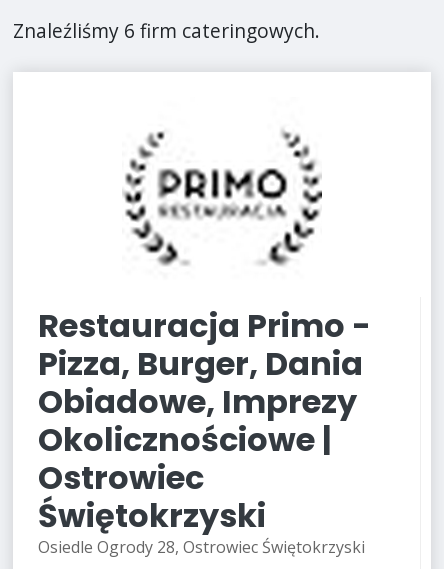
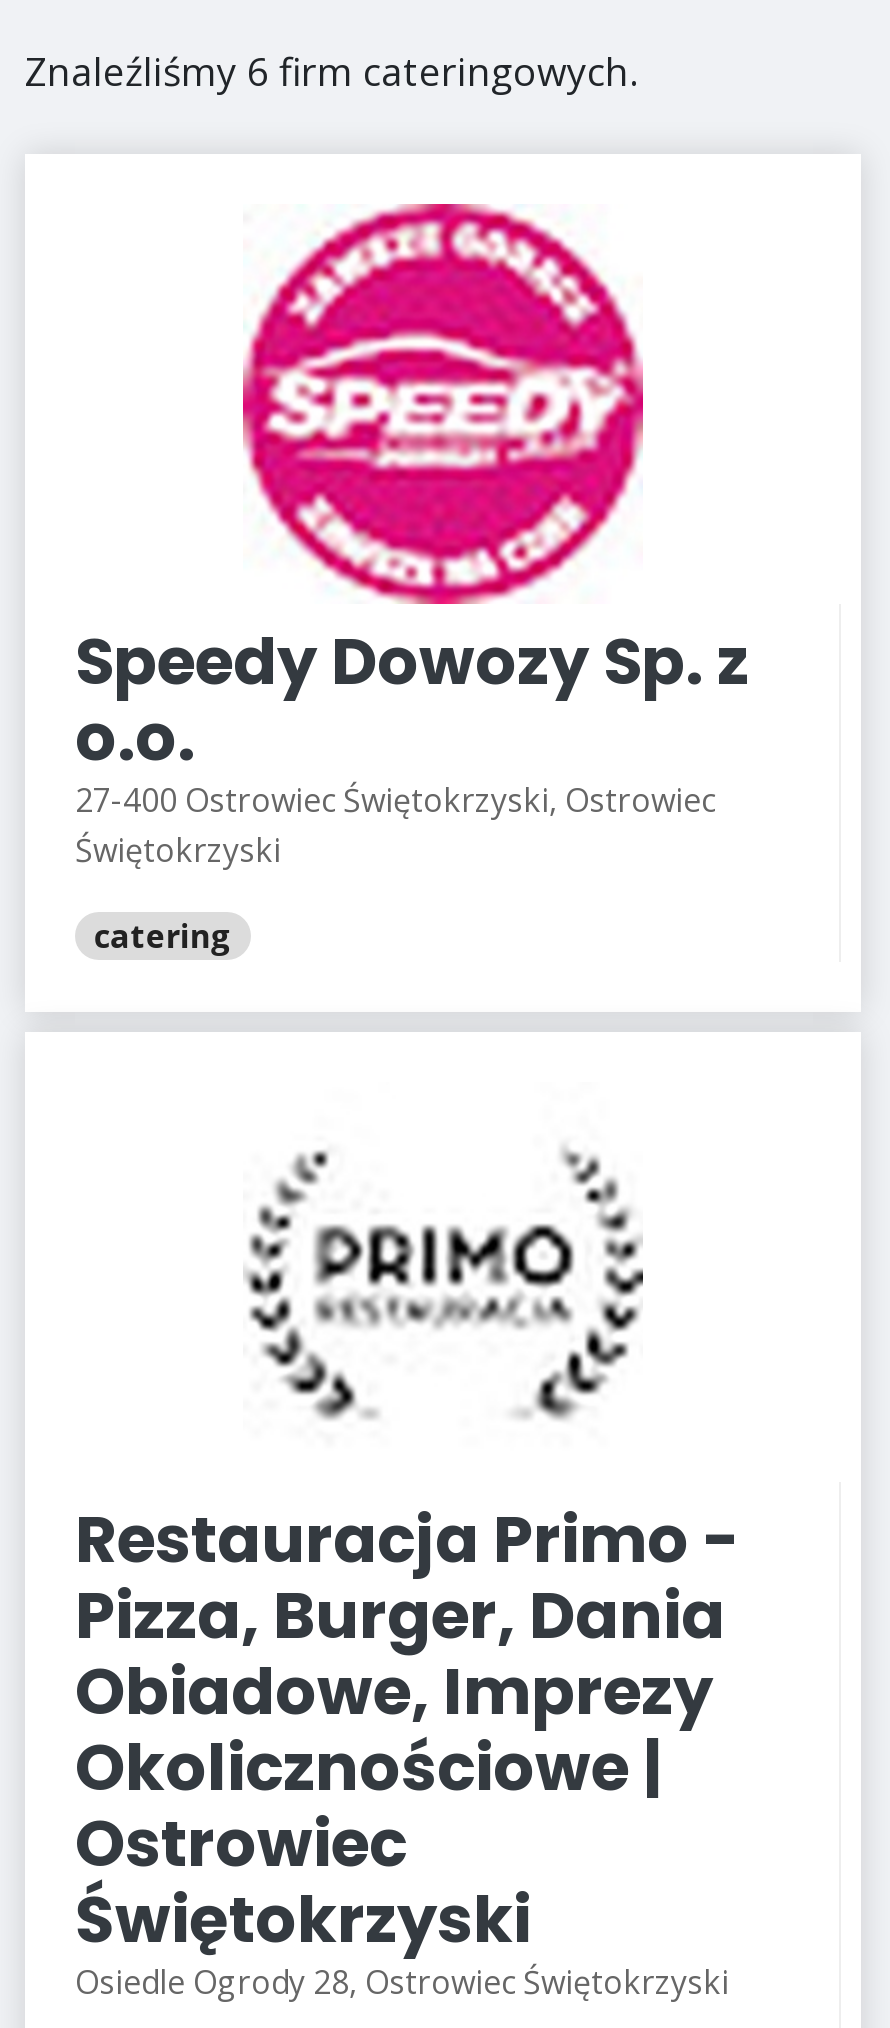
none -> [75,202,749,958] [image] | Speedy Dowozy Sp. z | o.o. | 27-400 Ostrowiec Świętokrzyski, Ostrowiec | Świętokrzyski | catering

